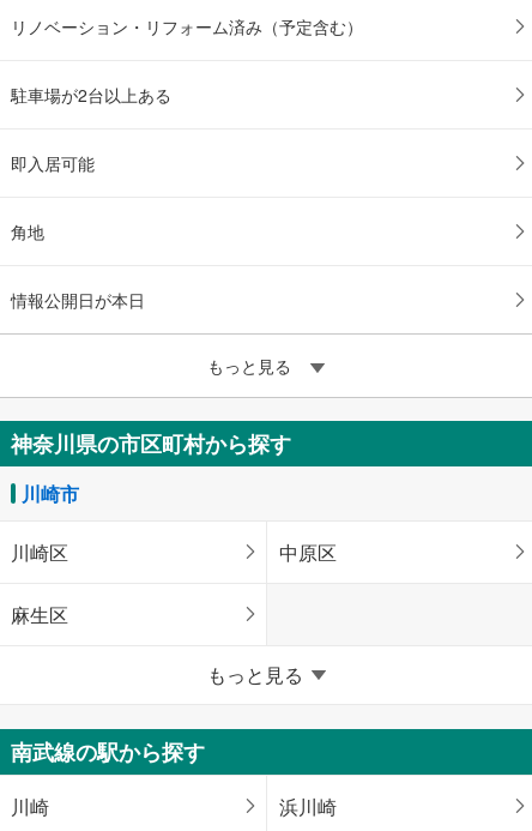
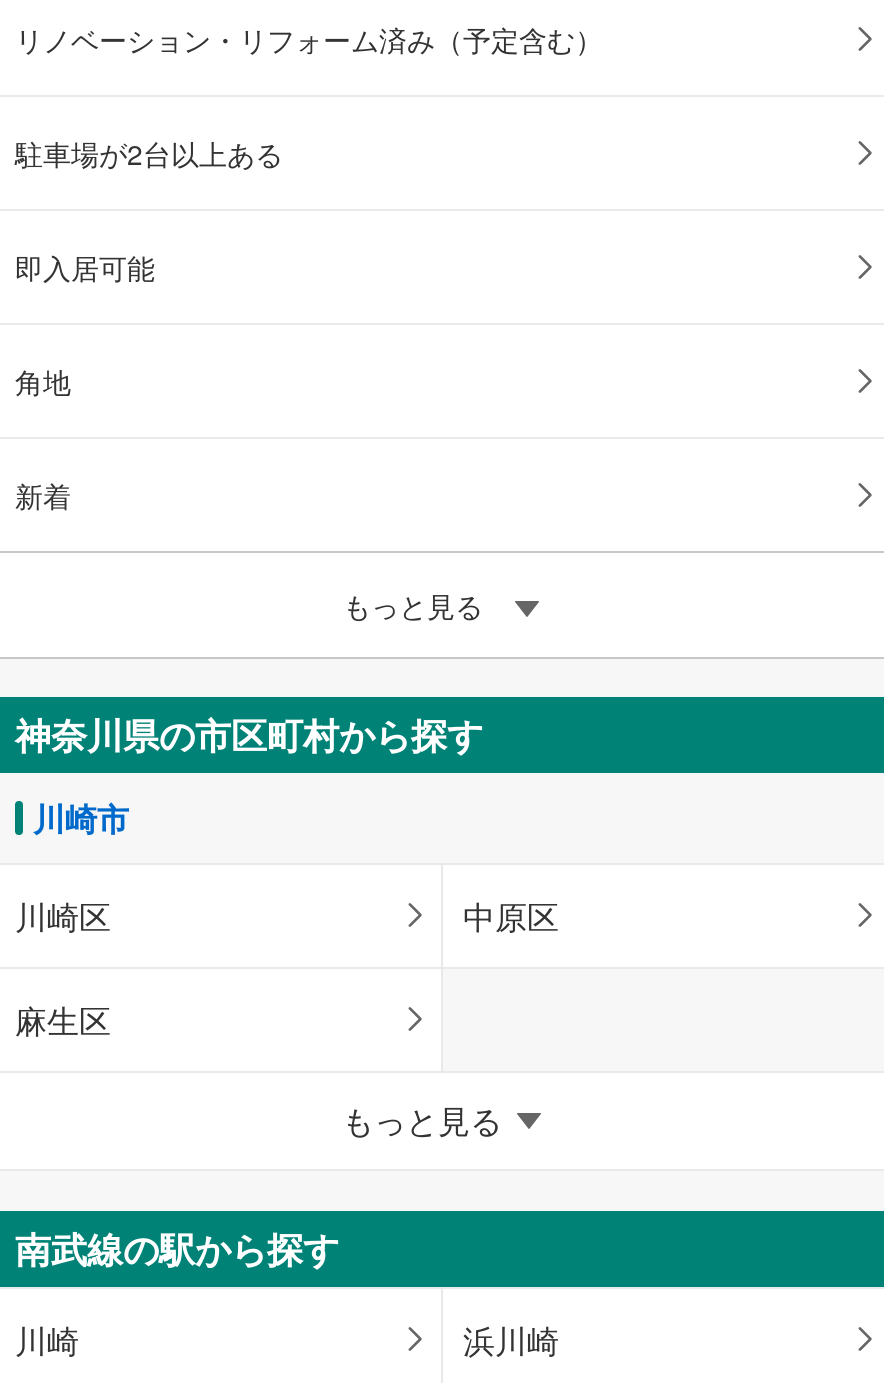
[11,288,145,312] 情報公開日が本日 -> [15,475,71,515] 新着

